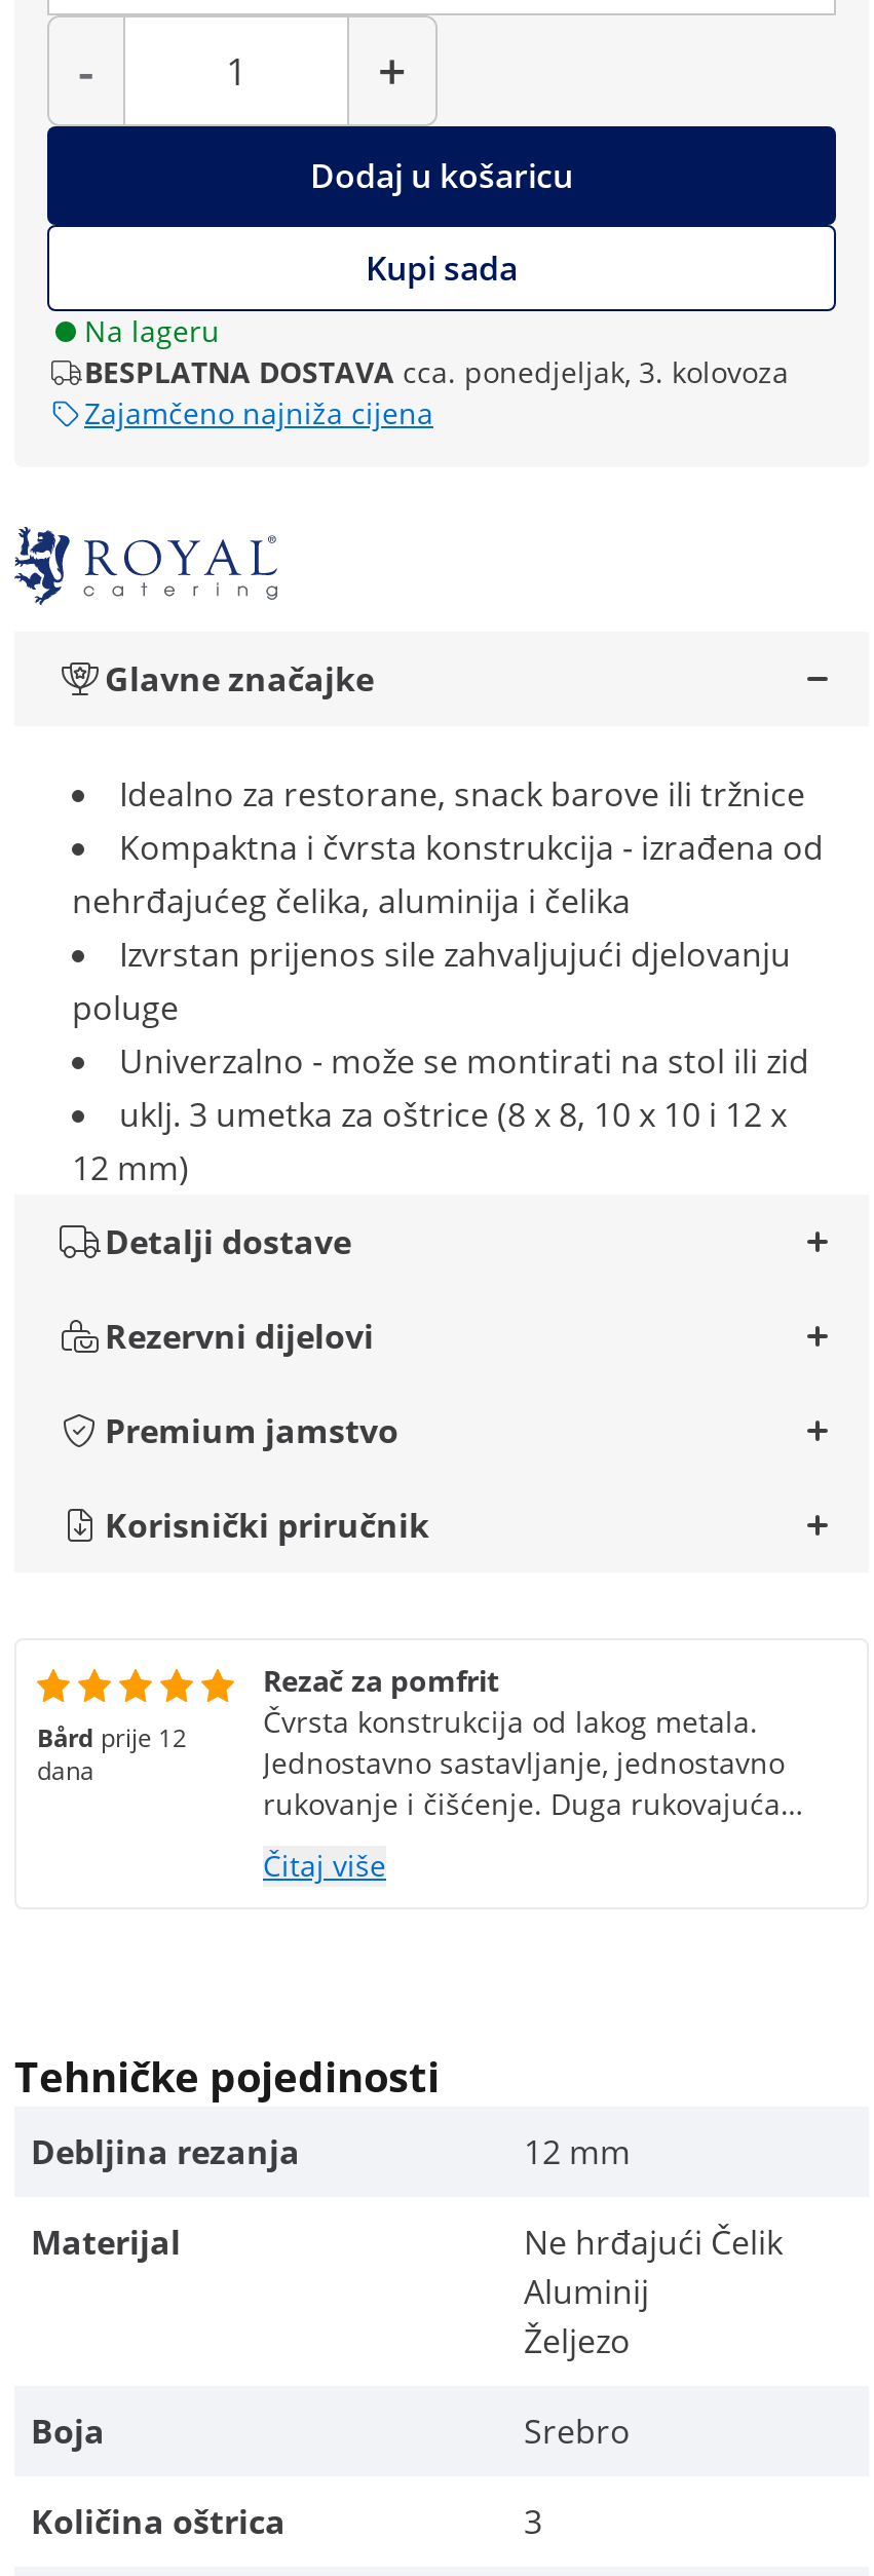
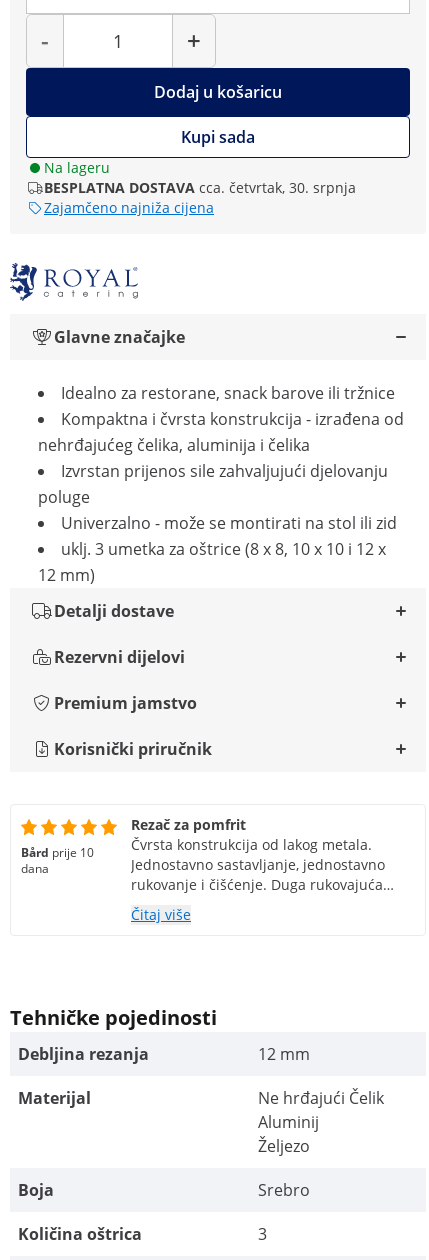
[84,352,789,391] BESPLATNA DOSTAVA cca. ponedjeljak, 3. kolovoza -> [44,178,356,197] BESPLATNA DOSTAVA cca. četvrtak, 30. srpnja
[37,1720,187,1755] Bård prije 12 -> [21,844,94,861] Bård prije 10

